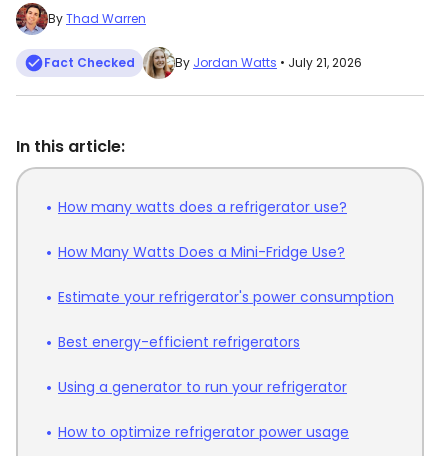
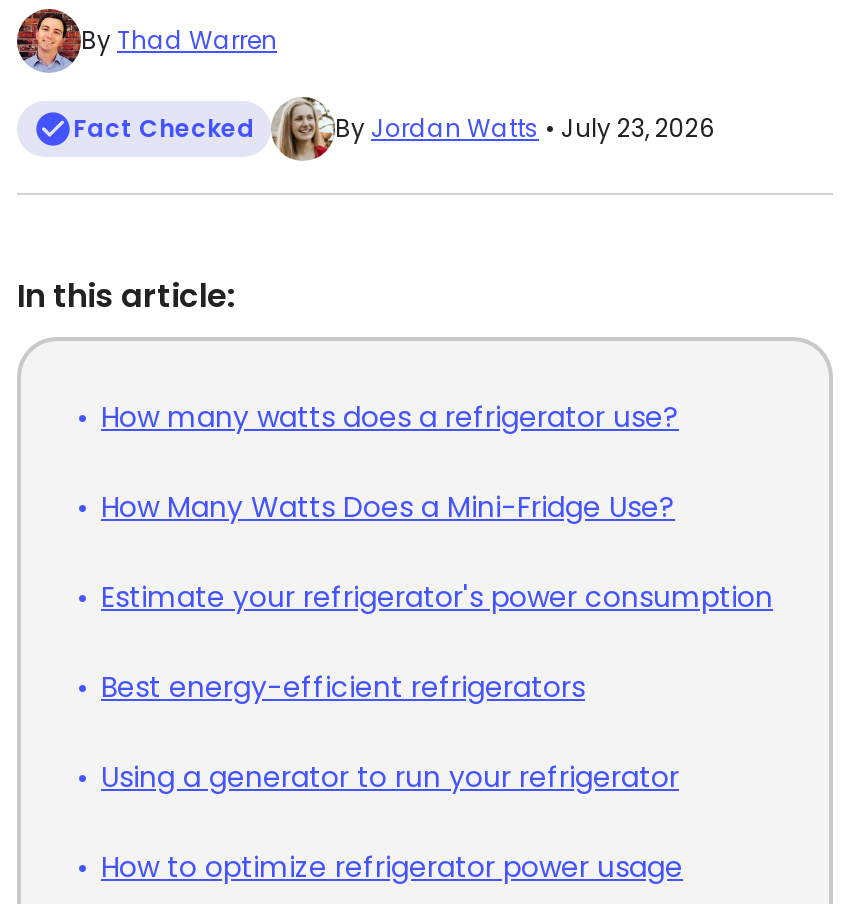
[175,54,362,71] By Jordan Watts • July 21, 2026 -> [335,111,715,145] By Jordan Watts • July 23, 2026

